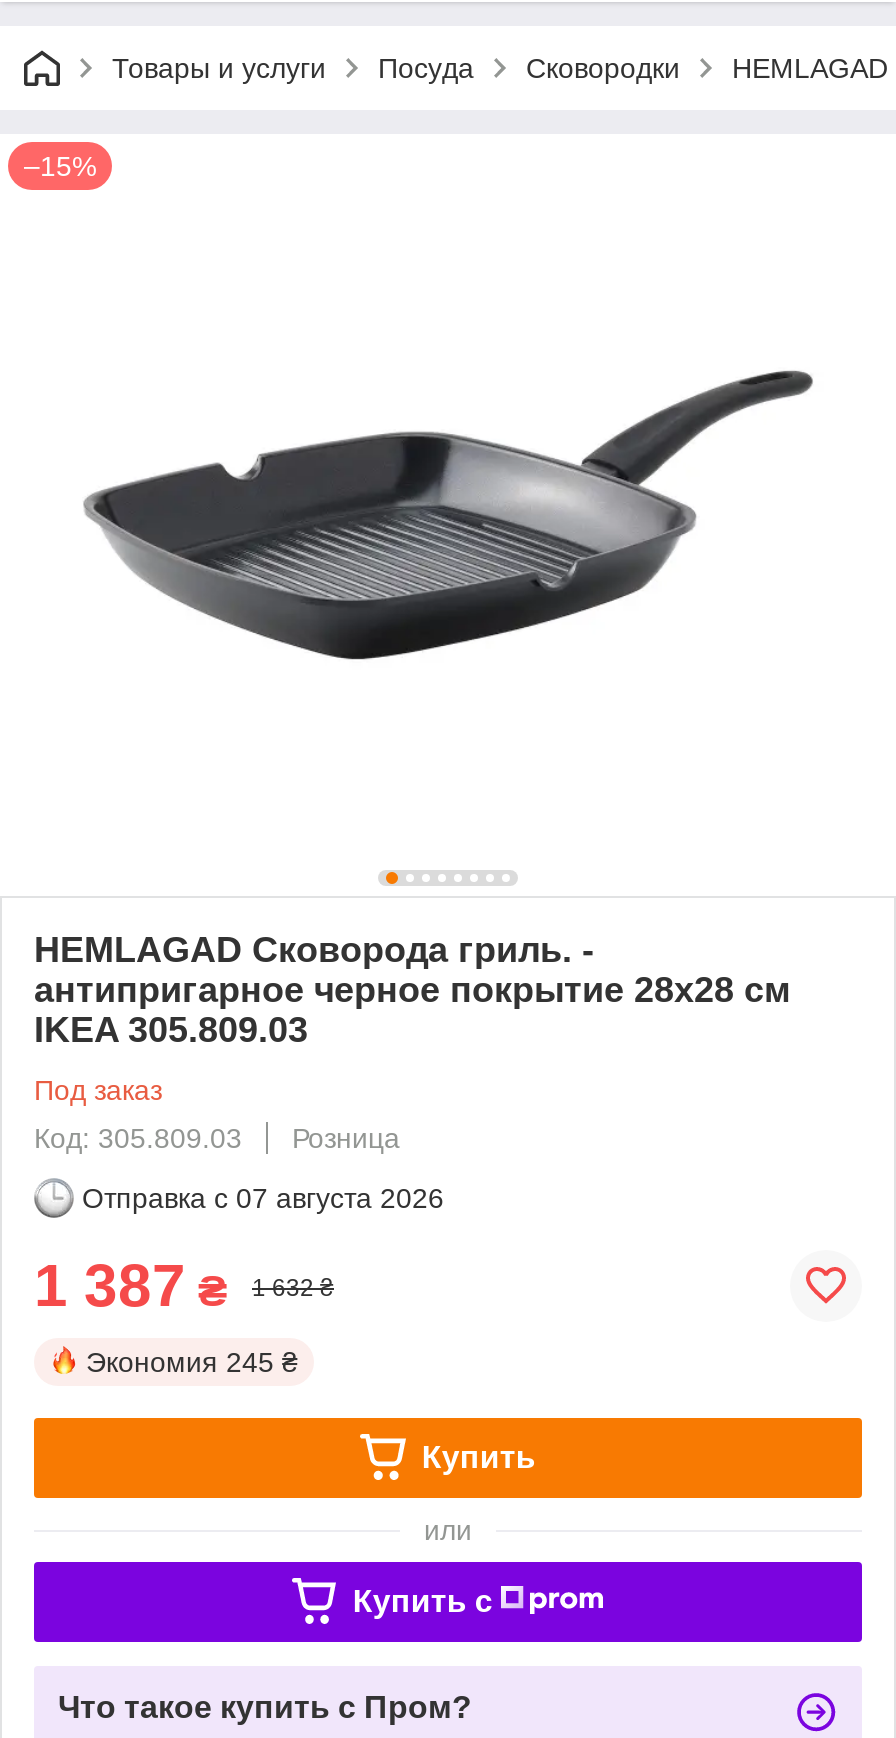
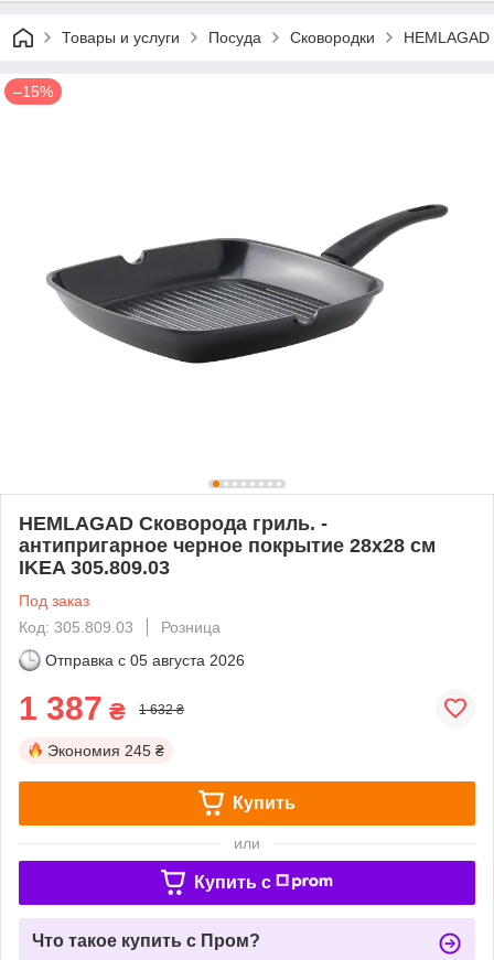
[82,1182,444,1214] Отправка с 07 августа 2026 -> [45,651,245,669] Отправка с 05 августа 2026

